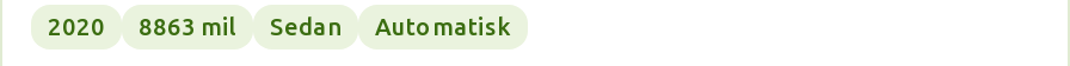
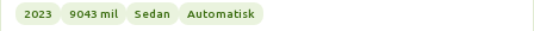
[48,14,236,40] 2020 | 8863 mil -> [24,7,118,20] 2023 | 9043 mil

